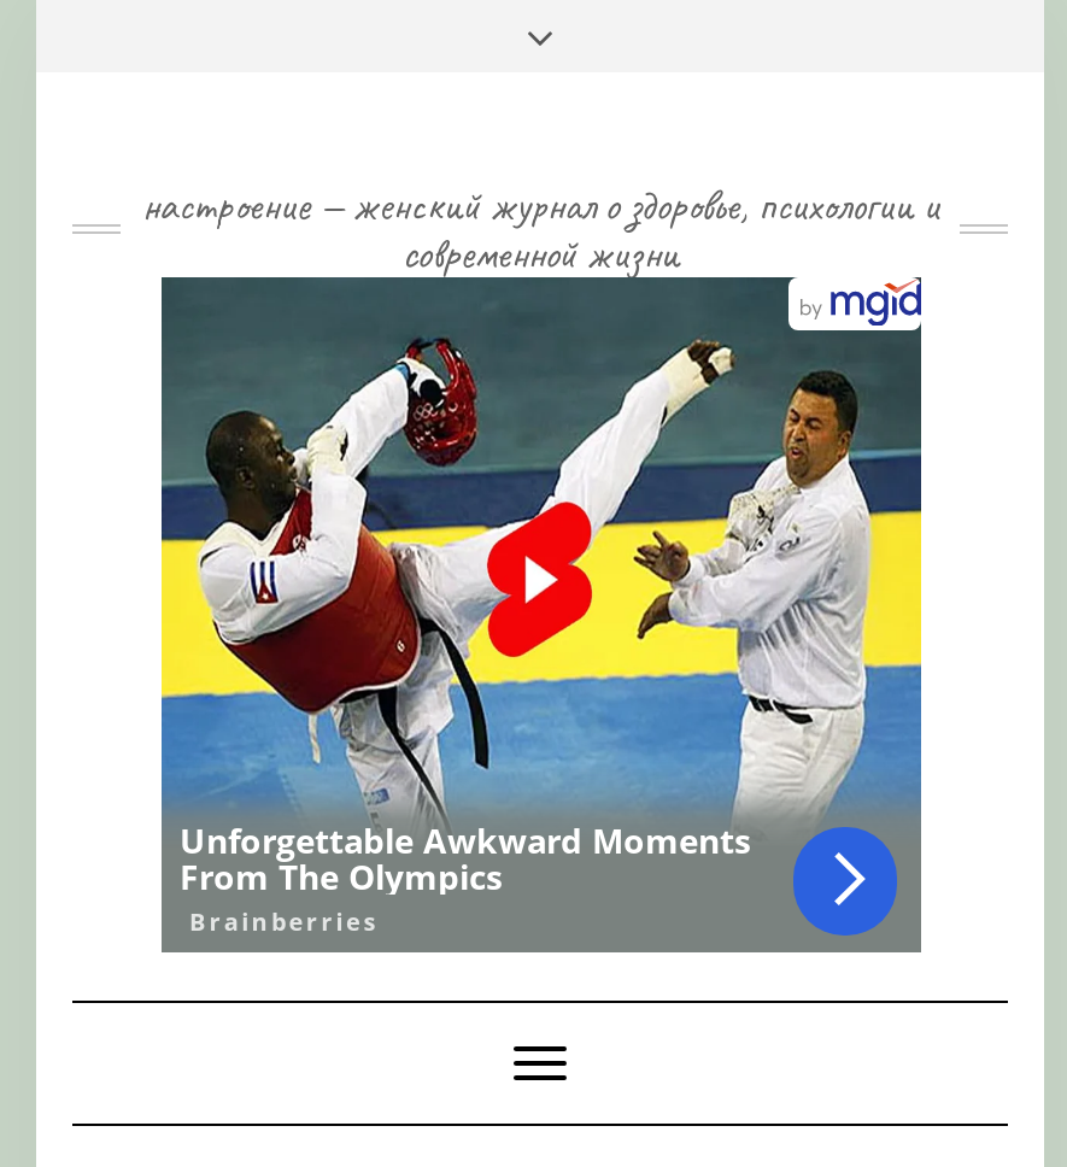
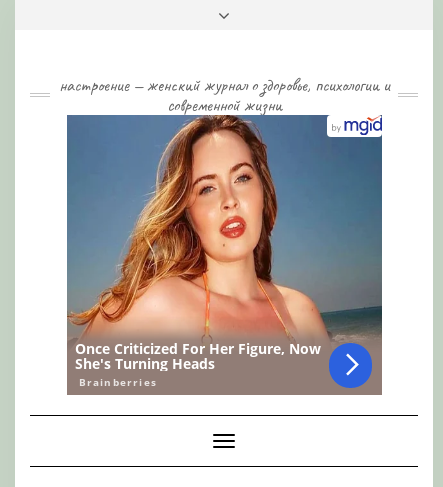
[159,277,924,897] [image] -> [66,115,383,372] [image]

